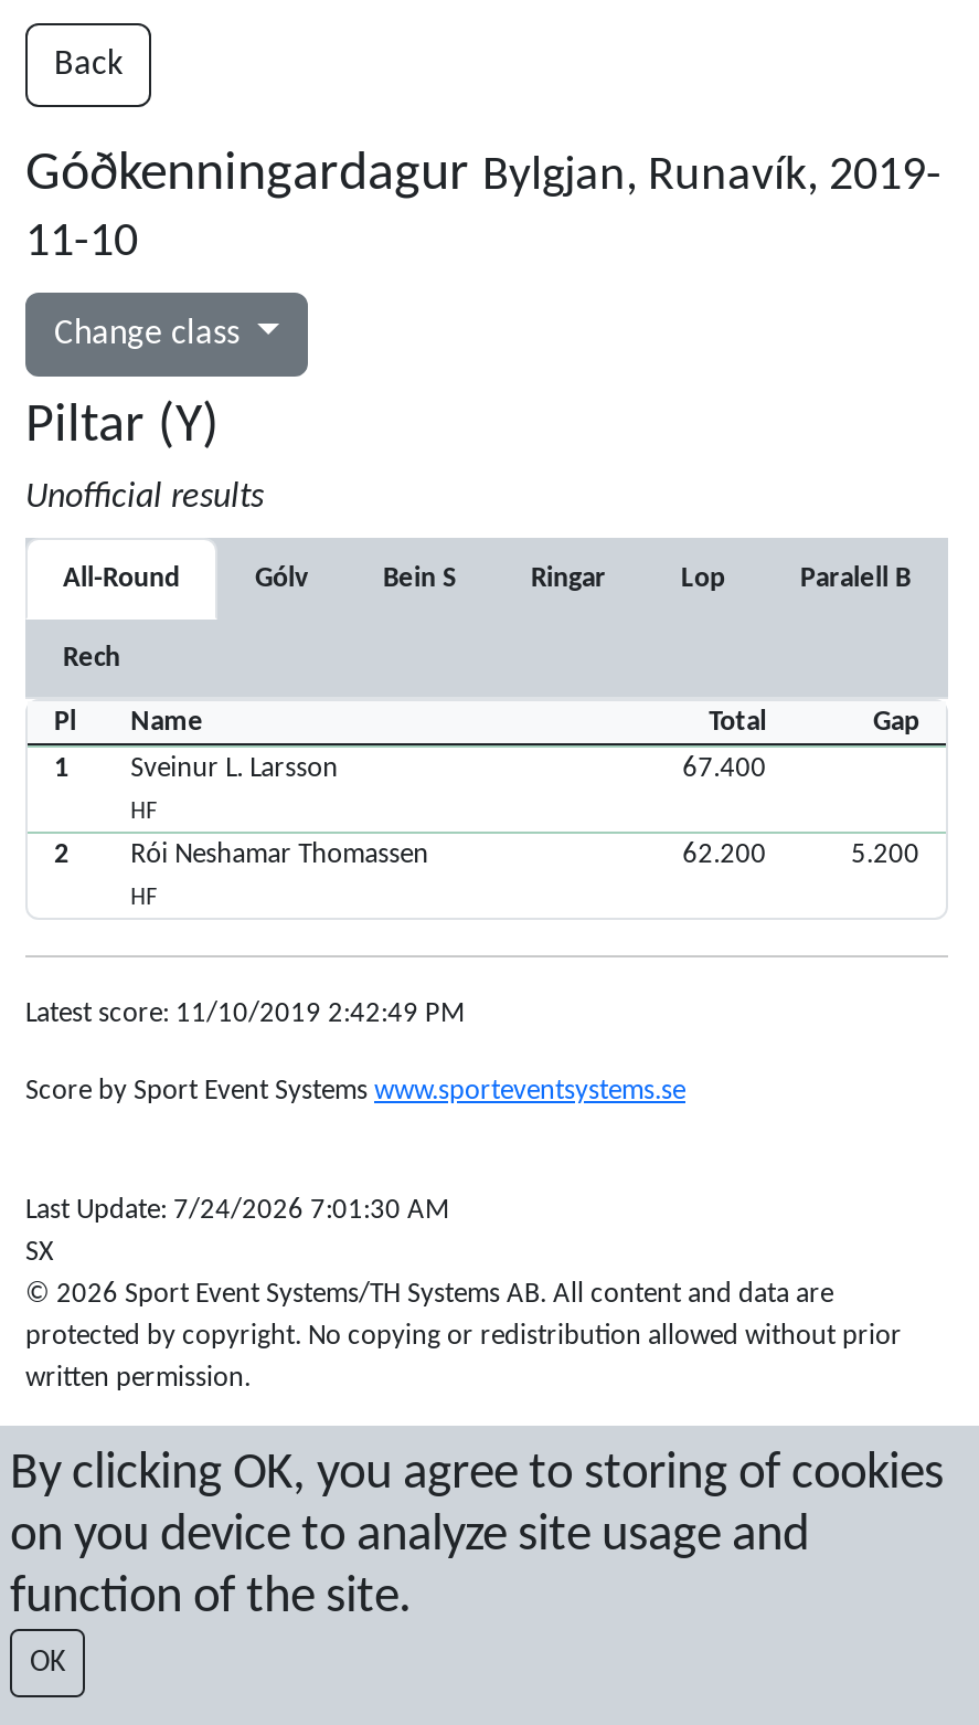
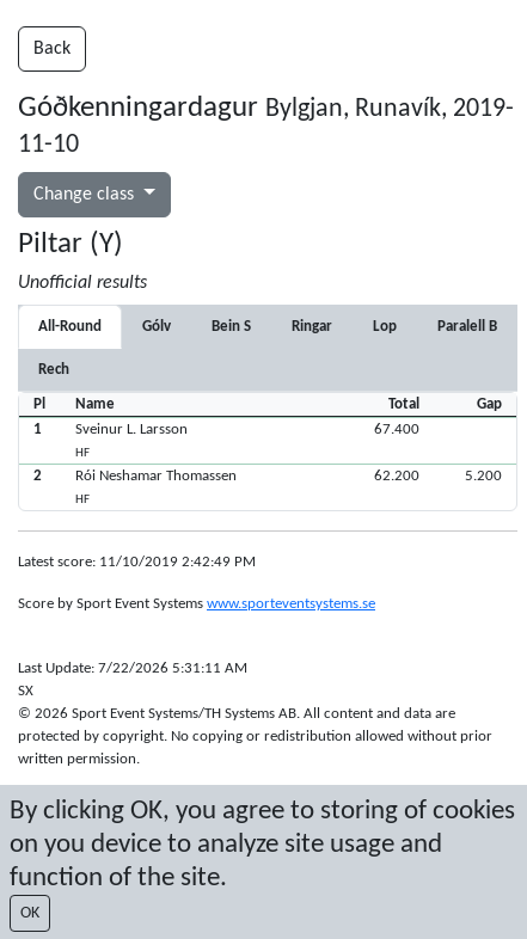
[25,1196,449,1225] Last Update: 7/24/2026 7:01:30 AM -> [18,661,247,676] Last Update: 7/22/2026 5:31:11 AM

